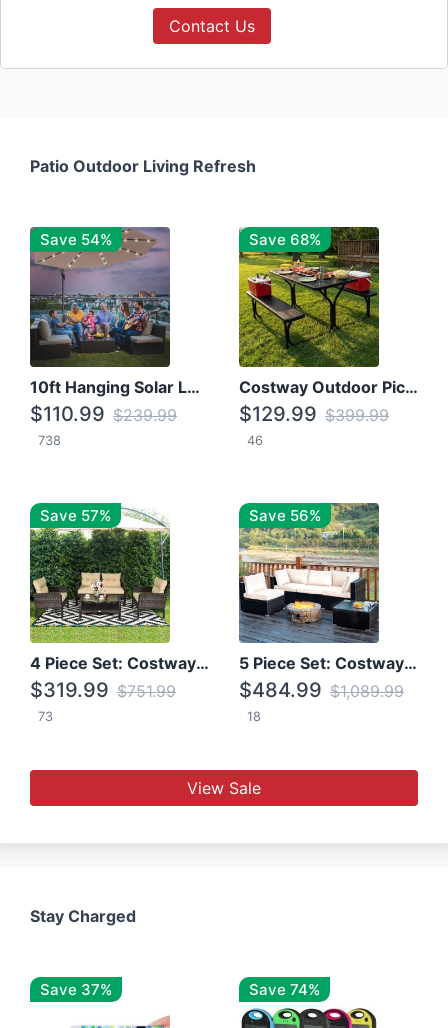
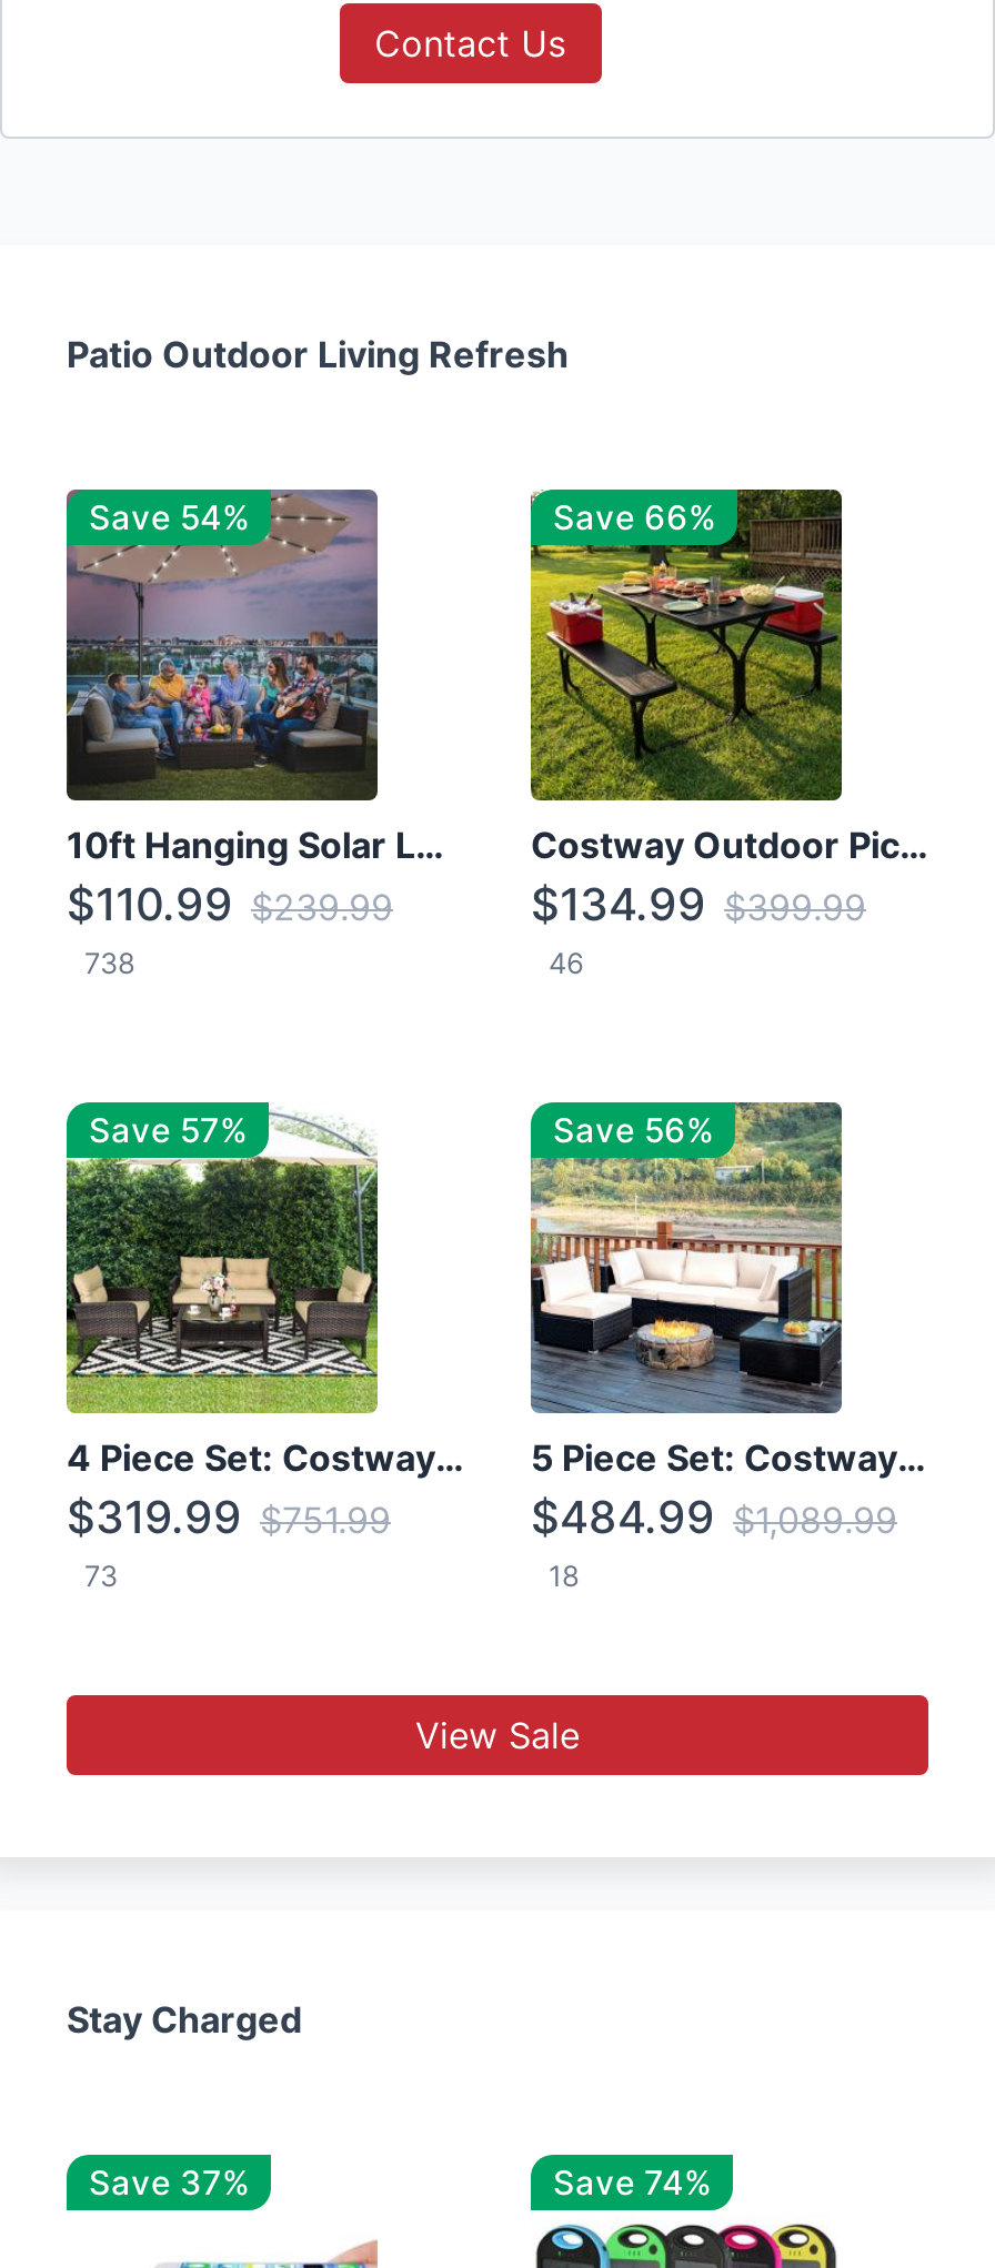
[249,230,321,249] Save 68% -> [553,496,715,539] Save 66%
[239,402,389,426] $129.99 $399.99 -> [531,878,866,932] $134.99 $399.99

